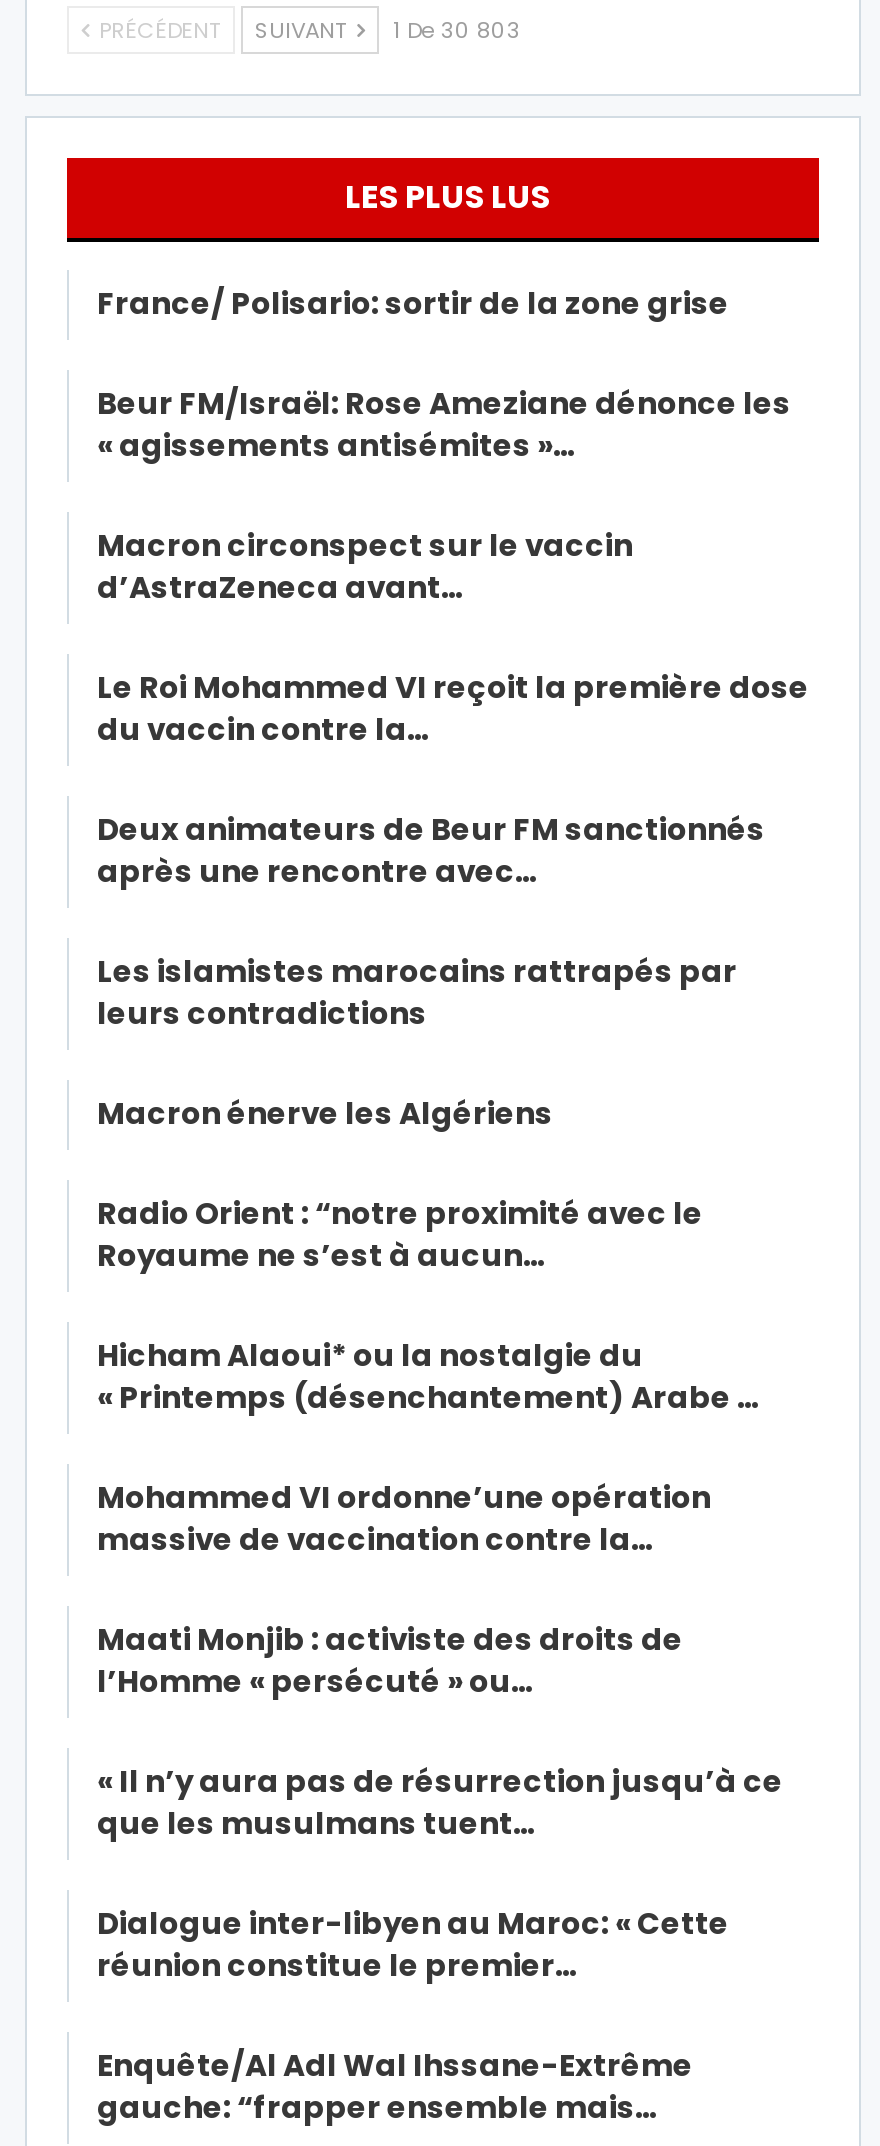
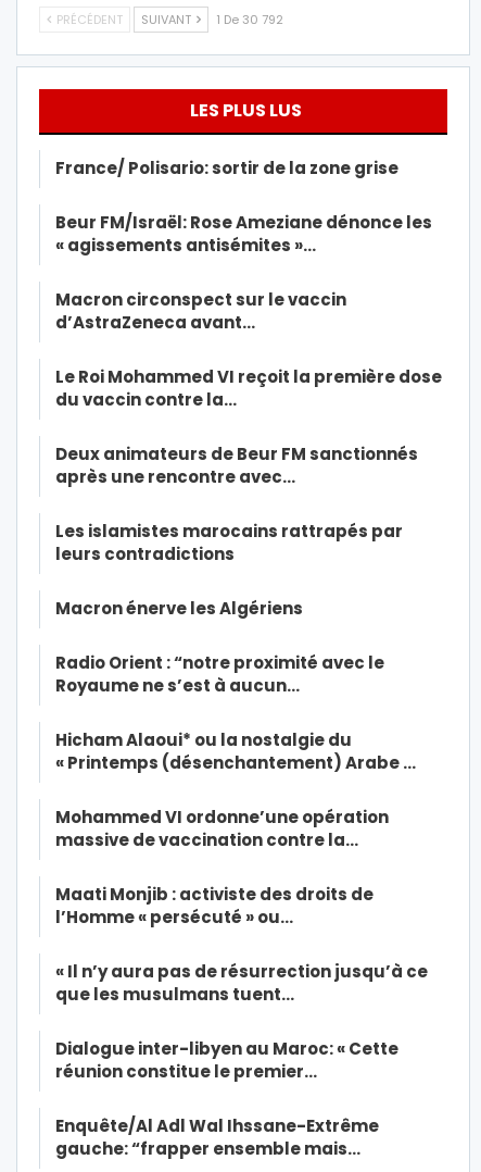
[93,15,521,47] PRÉCÉDENT SUIVANT 1 De 30 803 -> [53,11,283,28] PRÉCÉDENT SUIVANT 1 De 30 792

